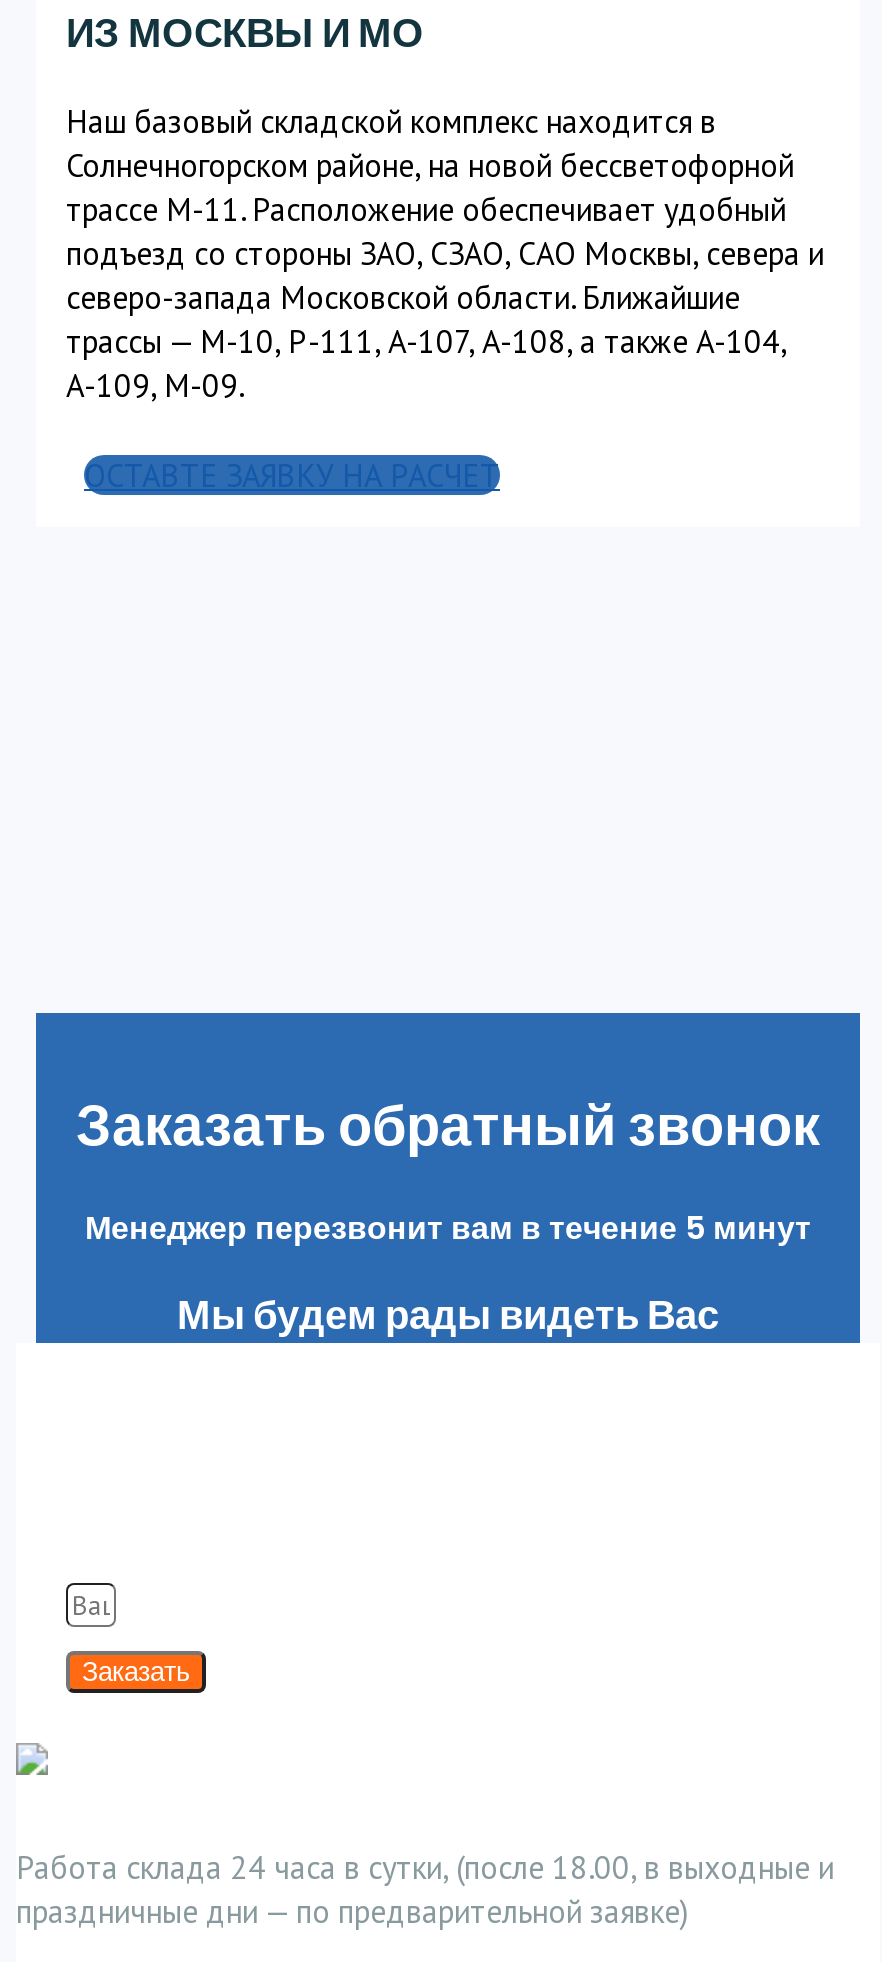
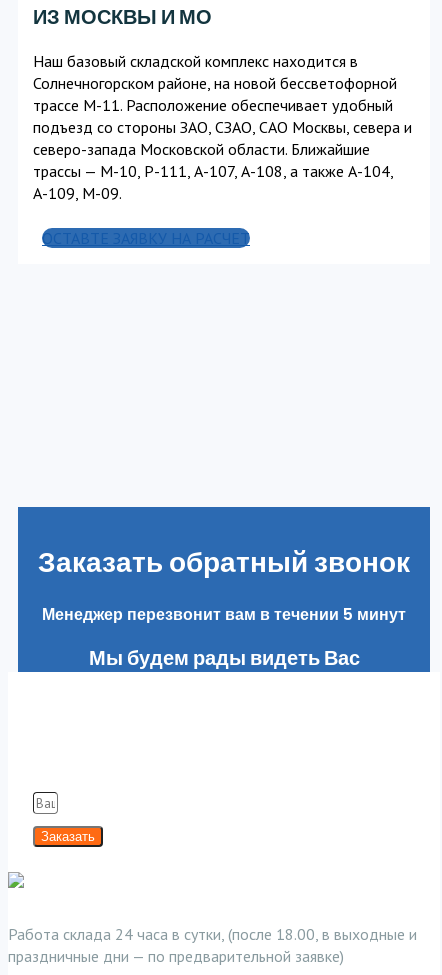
[85,1205,811,1251] Менеджер перезвонит вам в течение 5 минут -> [42,602,406,625] Менеджер перезвонит вам в течении 5 минут

